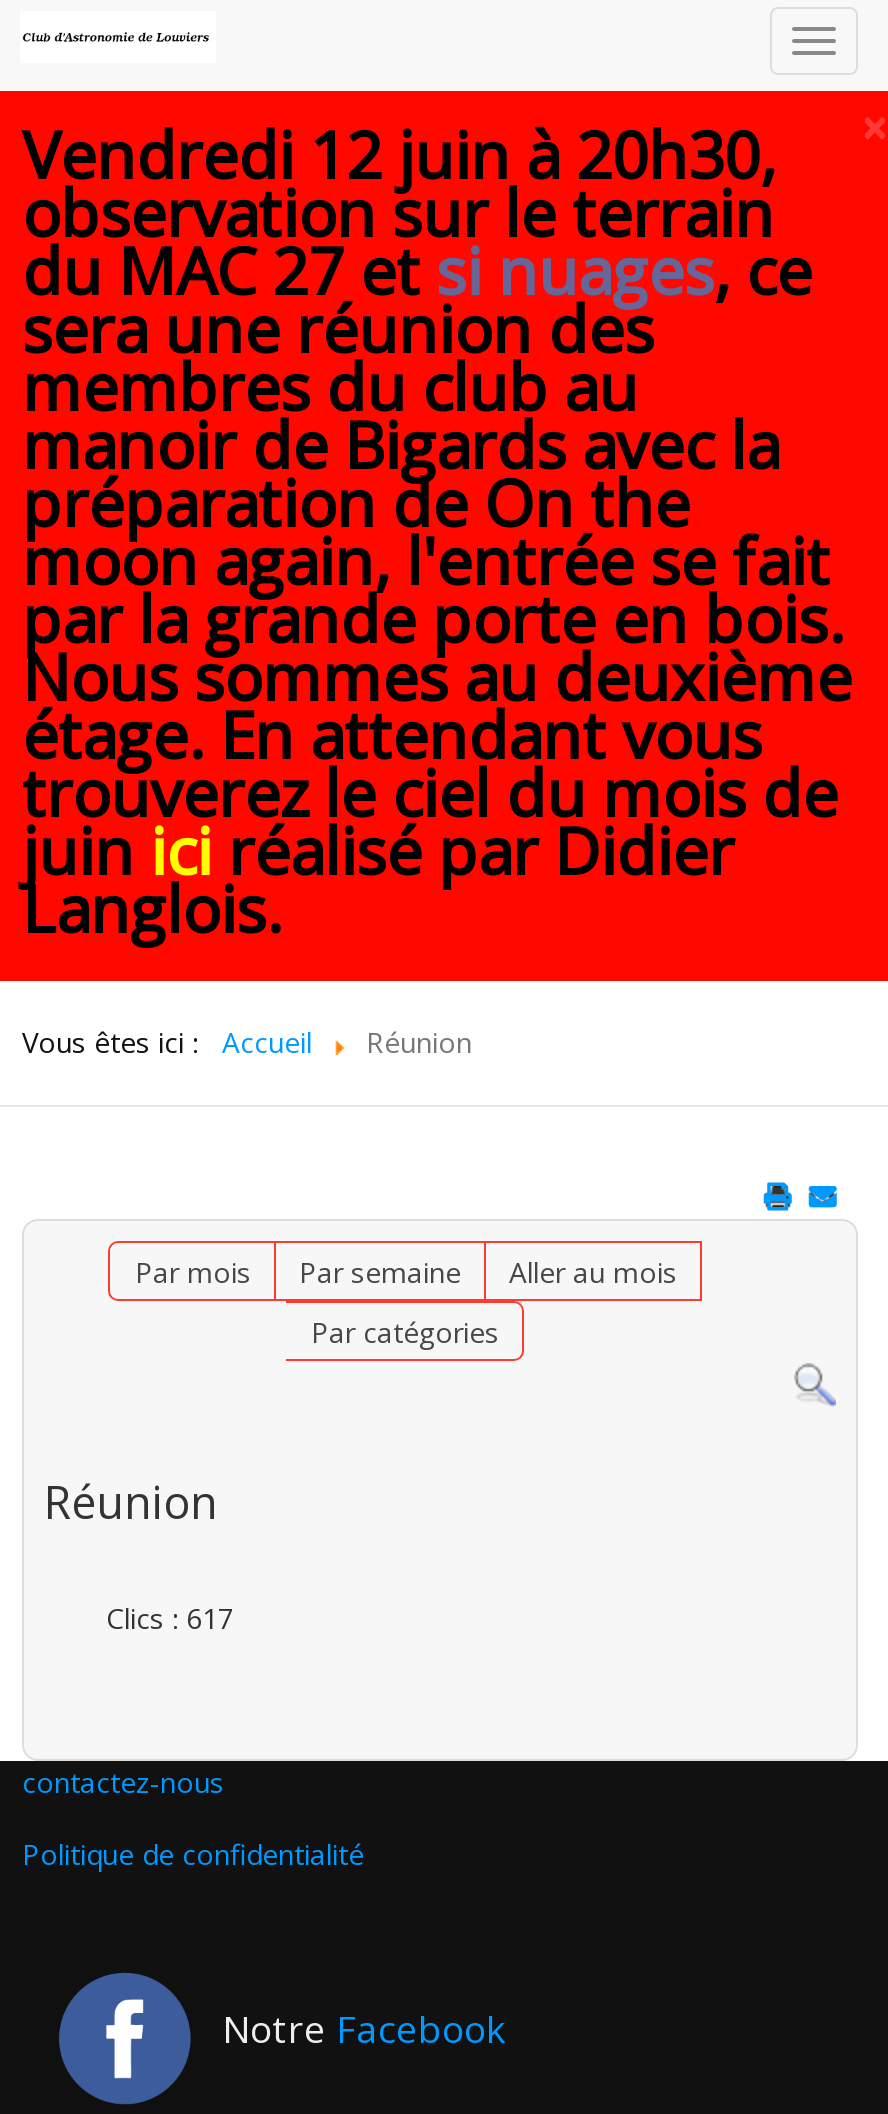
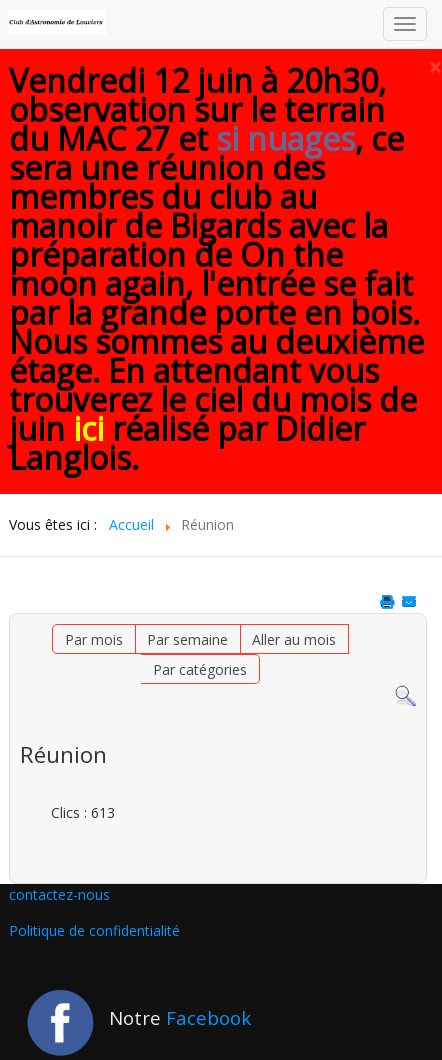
[106,1599,234,1637] Clics: 617 -> [51,803,115,822] Clics: 613

